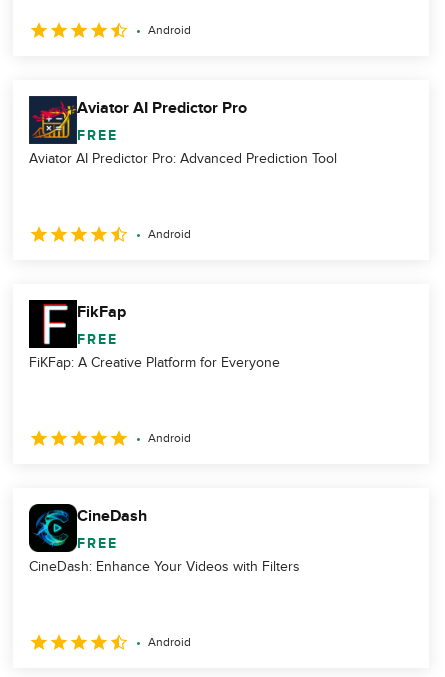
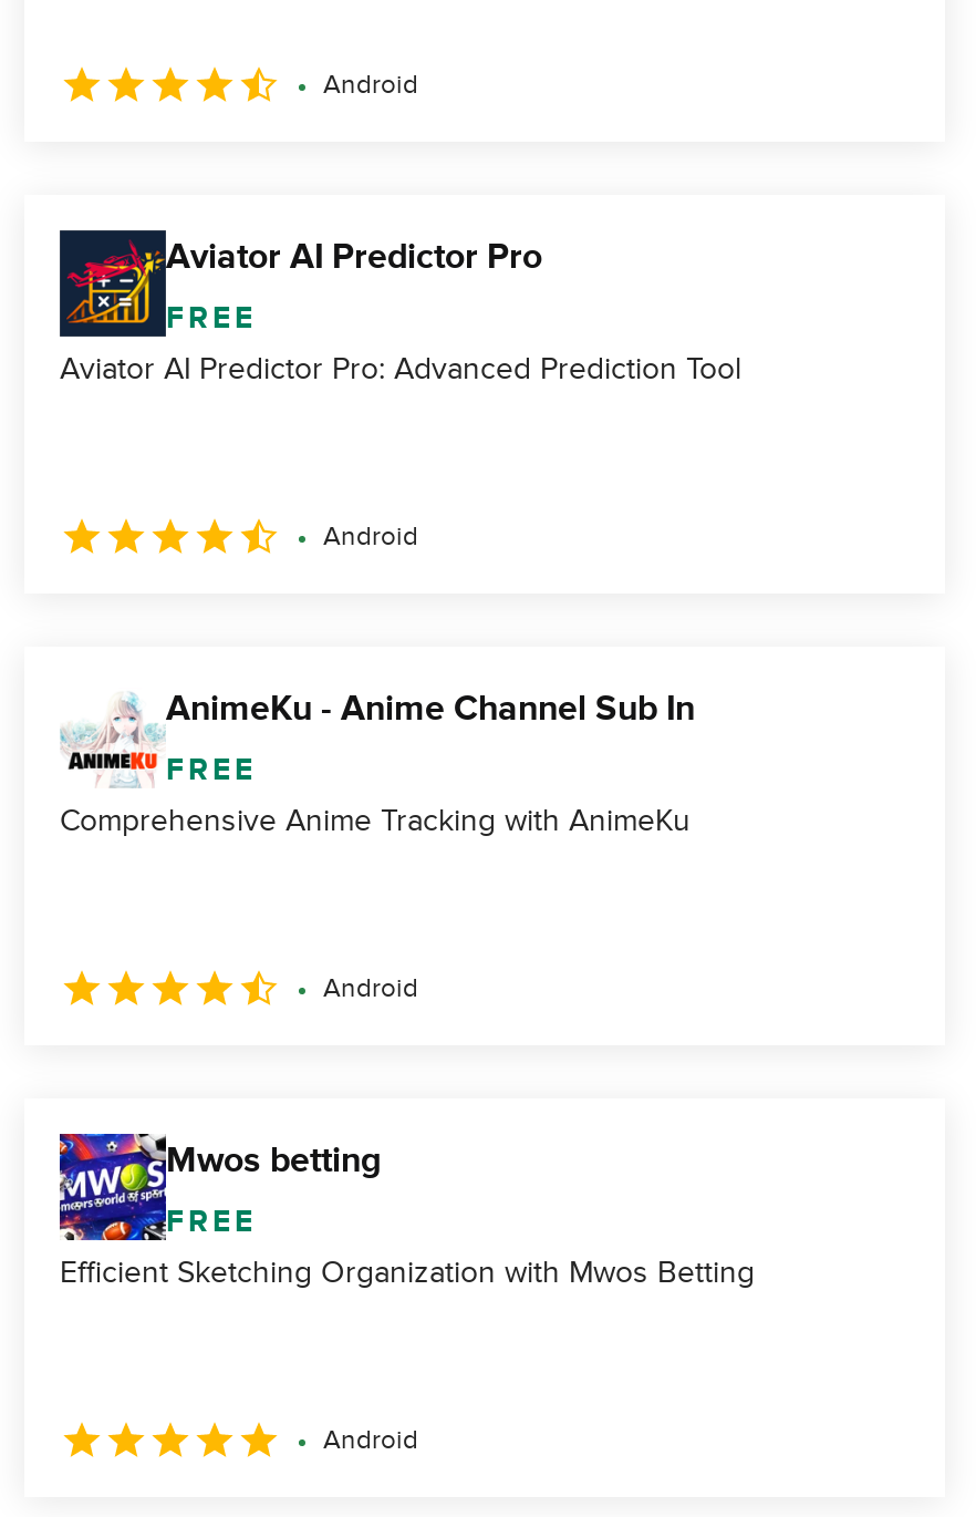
[28,299,126,347] [image] | FikFap -> [60,682,695,786] [image] | AnimeKu - Anime Channel Sub In
[29,354,280,371] FiKFap: A Creative Platform for Everyone -> [60,802,691,839] Comprehensive Anime Tracking with AnimeKu
[28,503,147,551] [image] | CineDash -> [58,1132,381,1238] [image] | Mwos betting
[29,558,300,575] CineDash: Enhance Your Videos with Filters -> [60,1253,755,1291] Efficient Sketching Organization with Mwos Betting

